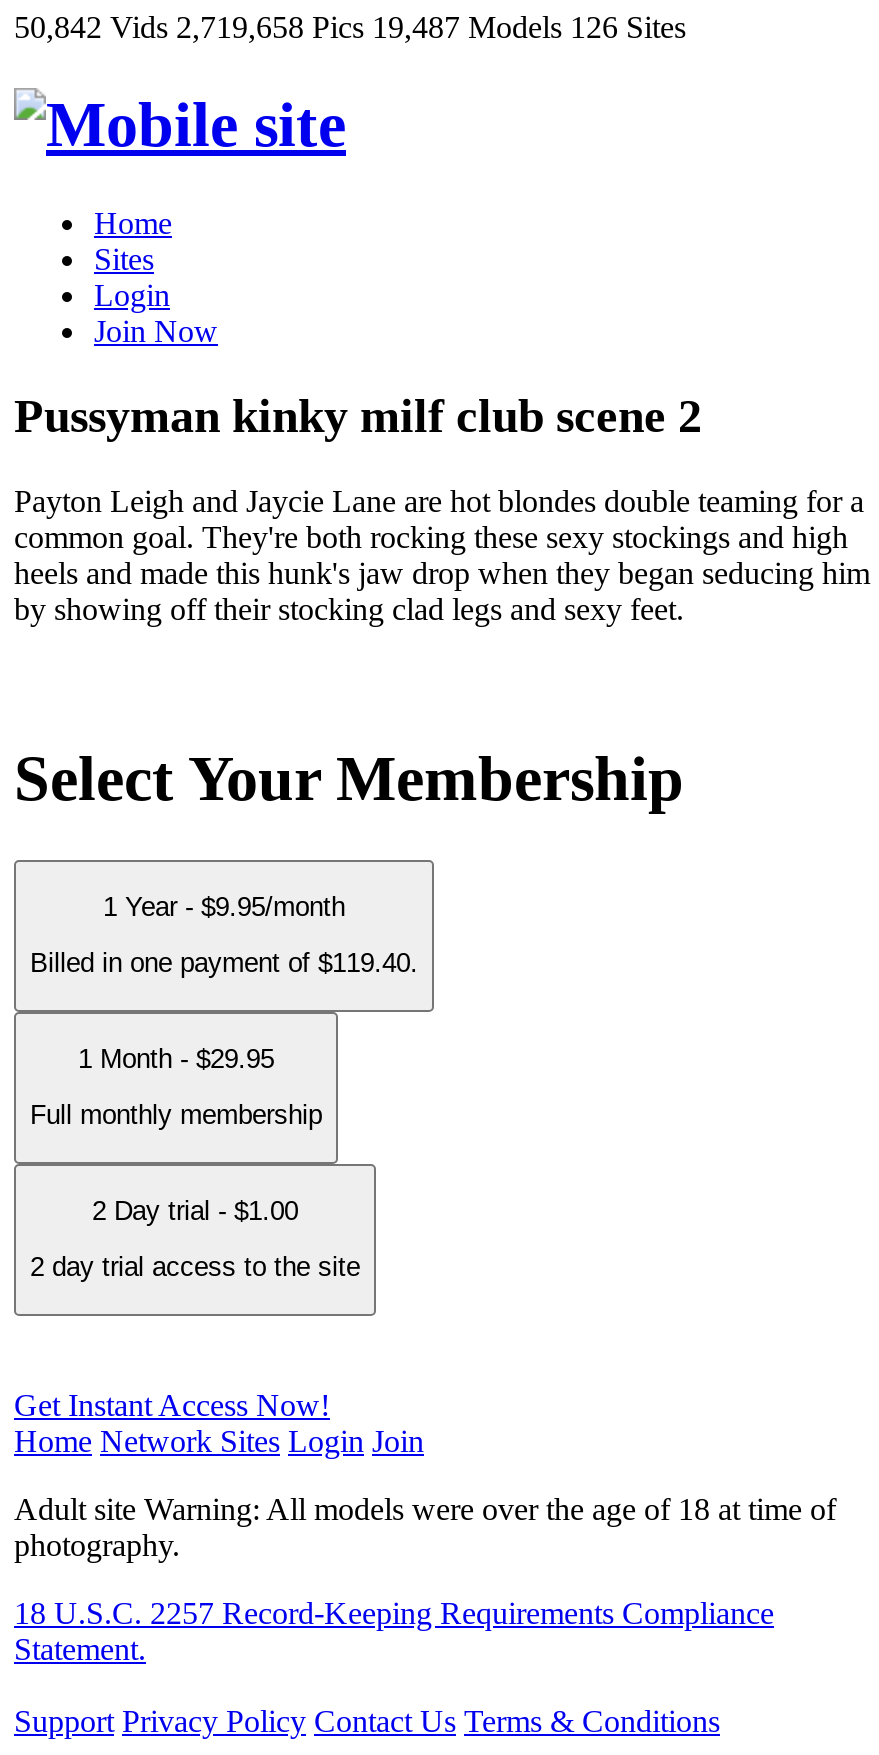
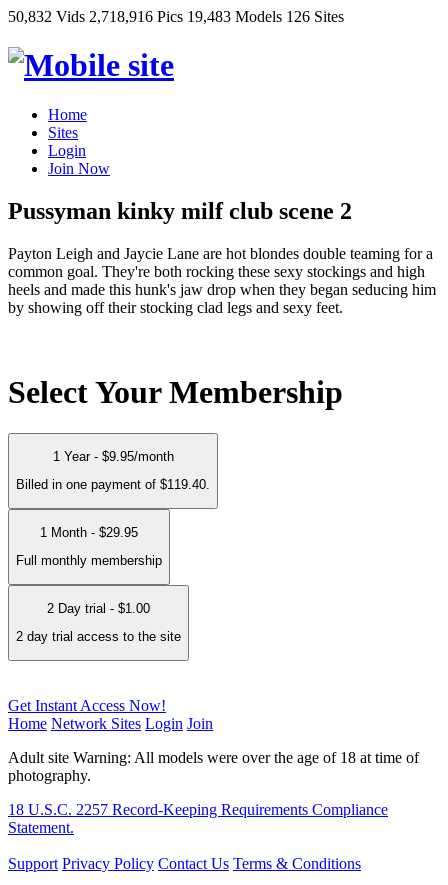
[14,10,686,44] 50,842 Vids 2,719,658 Pics 19,487 Models 126 Sites -> [8,8,344,25] 50,832 Vids 2,718,916 Pics 19,483 Models 126 Sites

